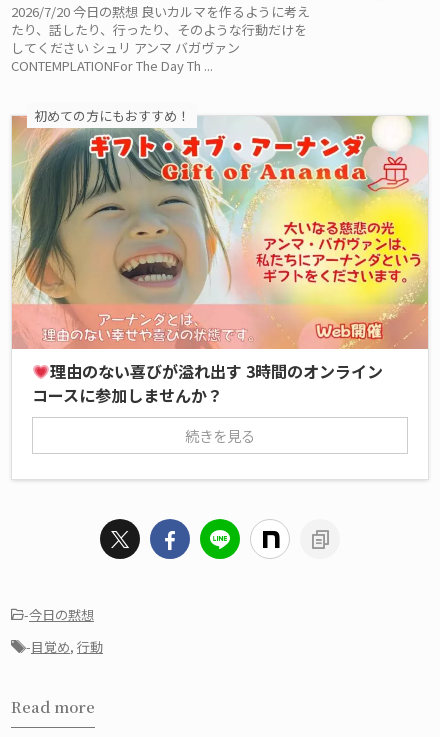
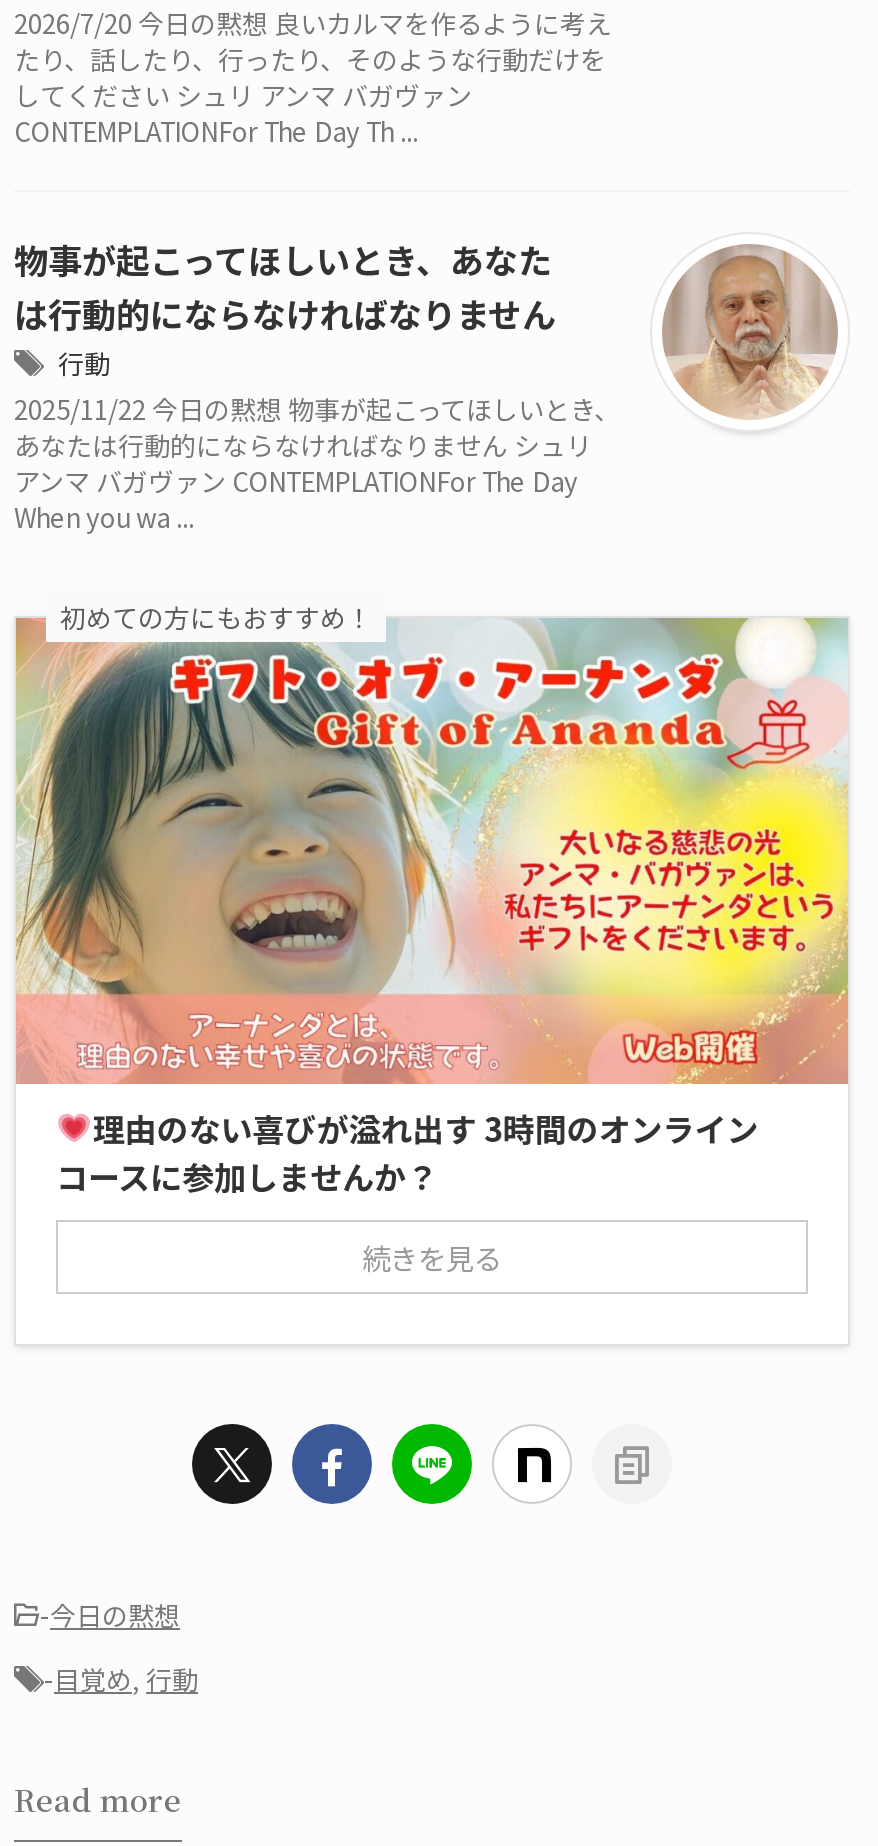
none -> [14,234,838,536] [image] | 物事が起こってほしいとき、あなた | は行動的にならなければなりません | 行動 | 2025/11/22 今日の黙想 物事が起こってほしいとき、 | あなたは行動的にならなければなりません シュリ | アンマ バガヴァン CONTEMPLATIONFor The Day | When you wa ...

